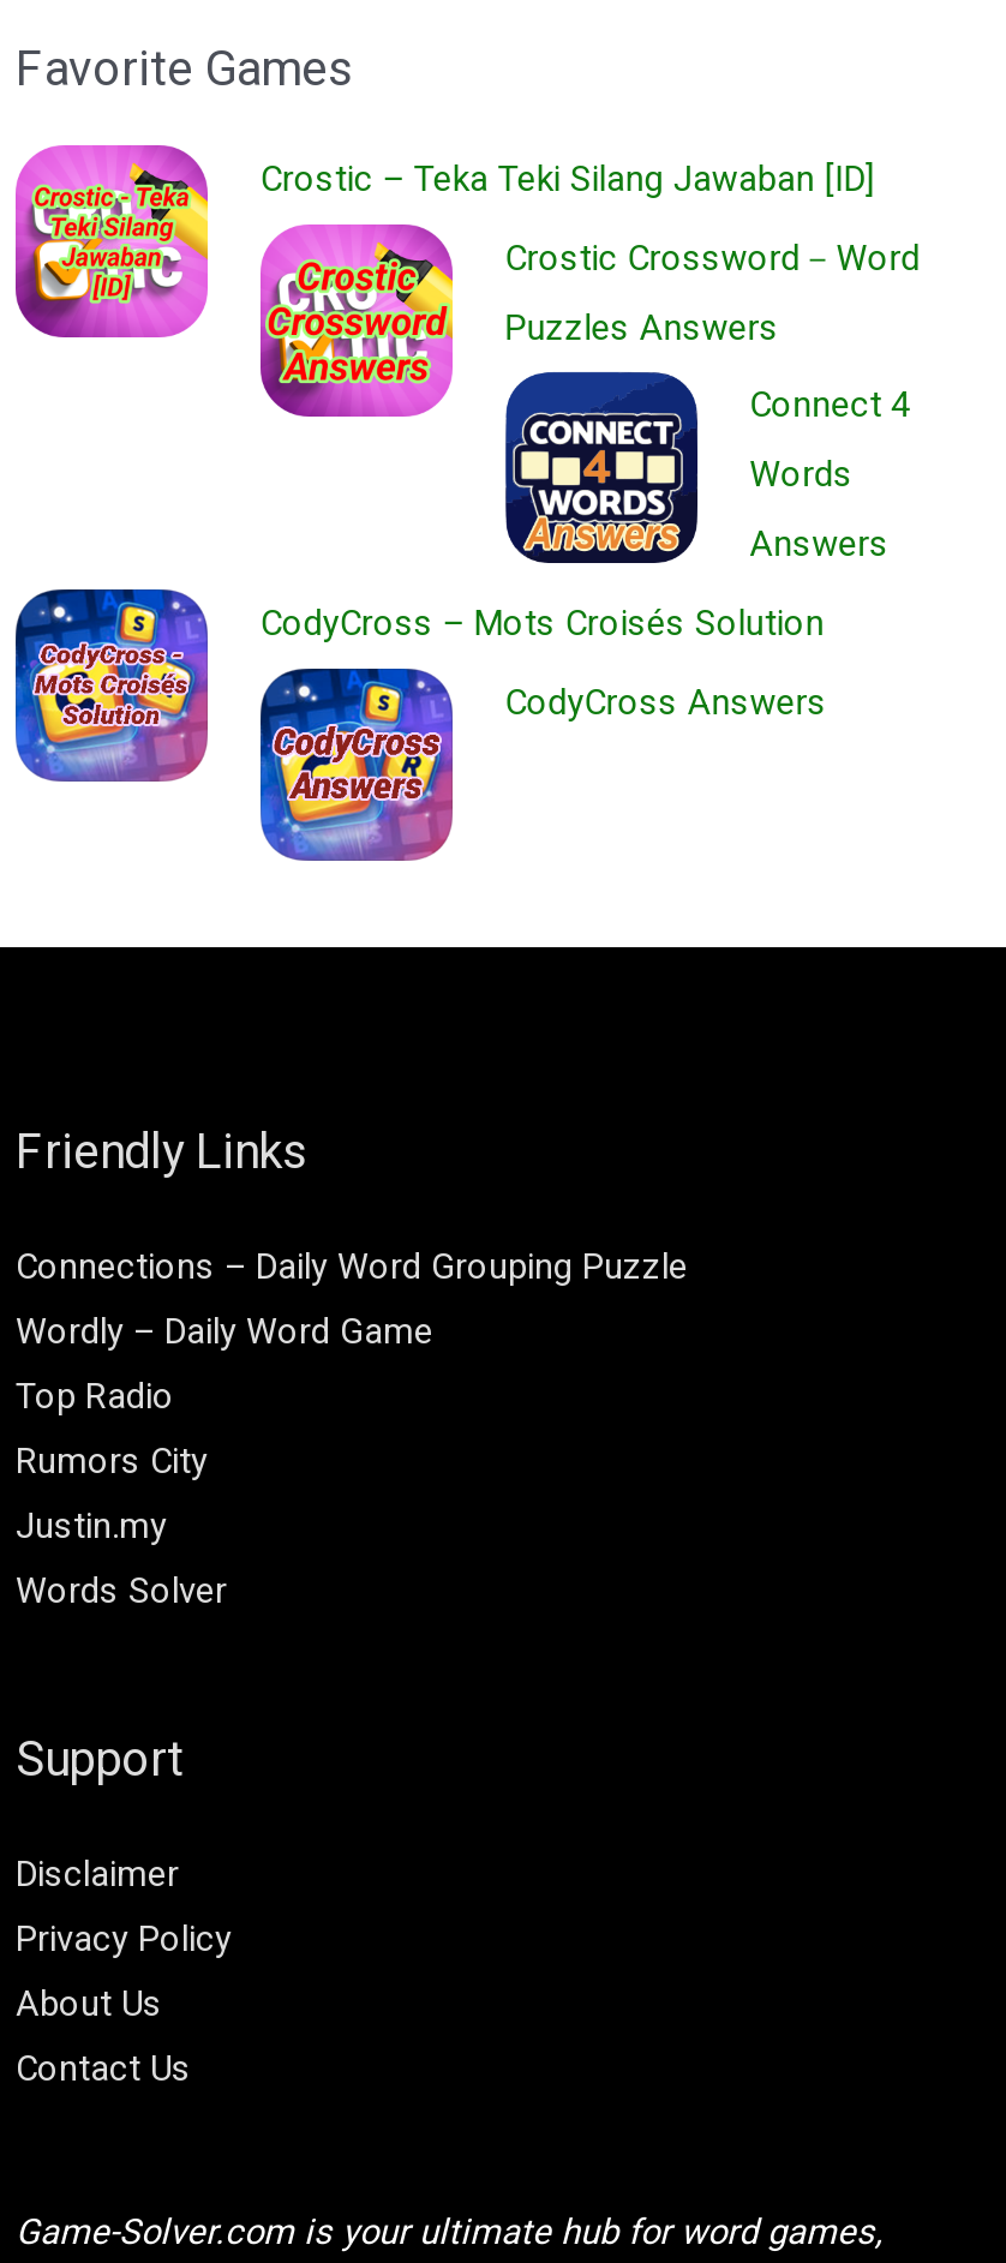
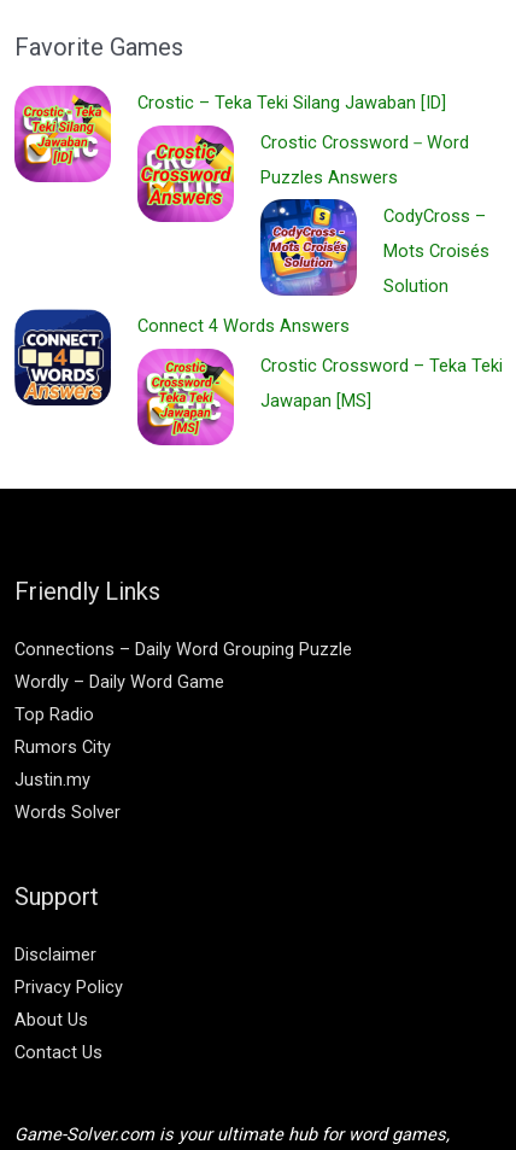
[258,384,910,861] [image] | Connect 4 | Words | Answers | CodyCross – Mots Croisés Solution | CodyCross Answers -> [136,206,502,445] [image] | CodyCross – | Mots Croisés | Solution | Connect 4 Words Answers | Crostic Crossword – Teka Teki | Jawapan [MS]
moved [503,371,700,565] -> [13,309,112,407]: [image]
moved [13,587,210,784] -> [259,198,358,297]: [image]

